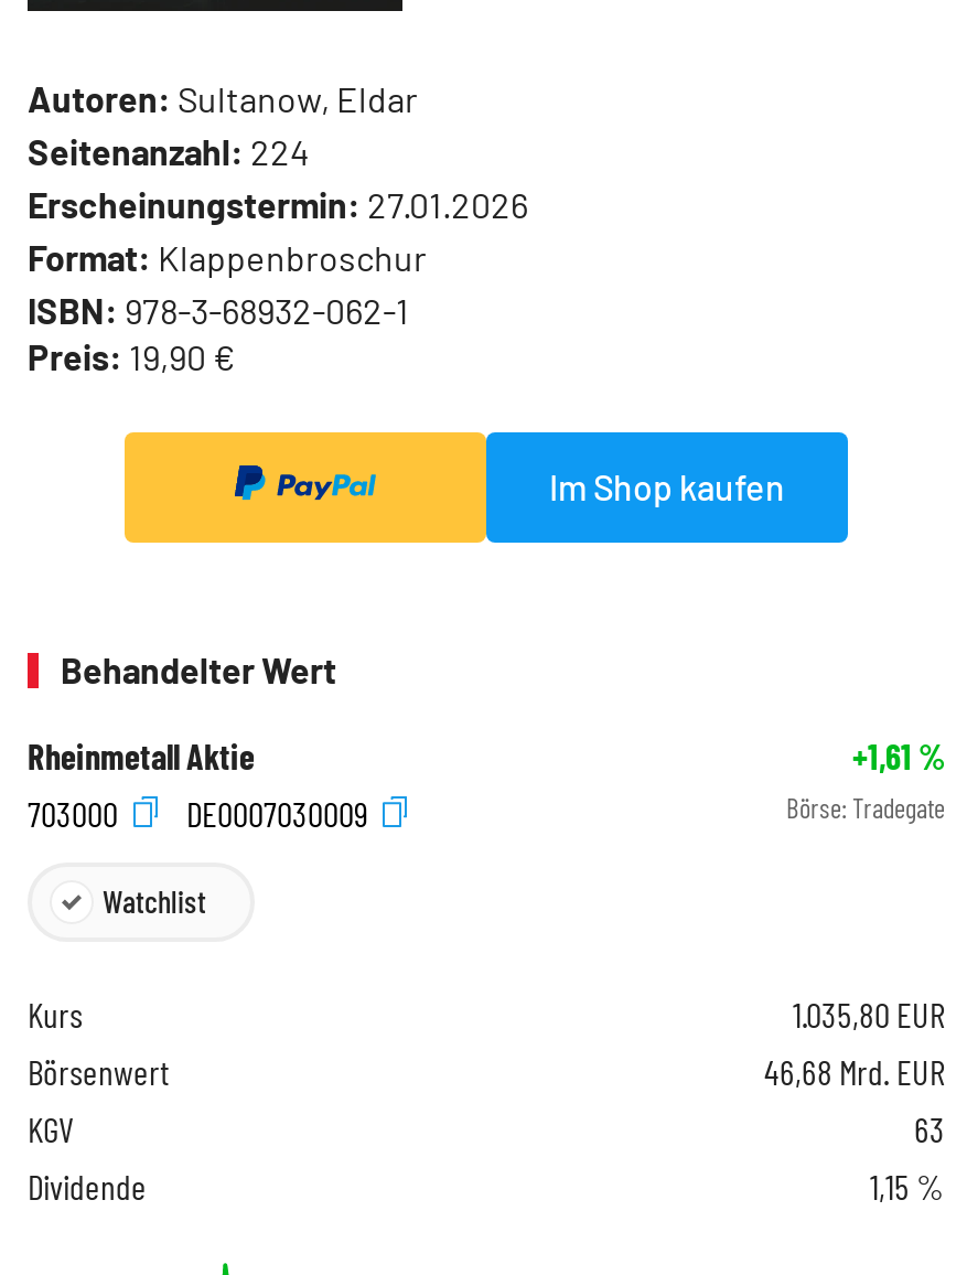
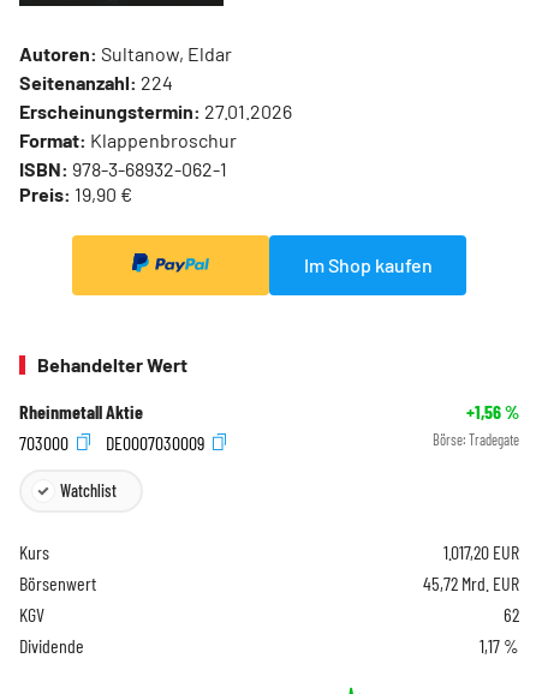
[852,735,945,777] +1,61% -> [466,400,519,423] +1,56%
[793,992,945,1033] 1.035,80 EUR -> [443,540,519,563] 1.017,20 EUR
[764,1049,945,1091] 46,68 Mrd. EUR -> [423,571,519,594] 45,72 Mrd. EUR
[914,1106,945,1148] 63 -> [504,602,519,625] 62
[870,1164,945,1206] 1,15 % -> [480,633,519,656] 1,17 %

